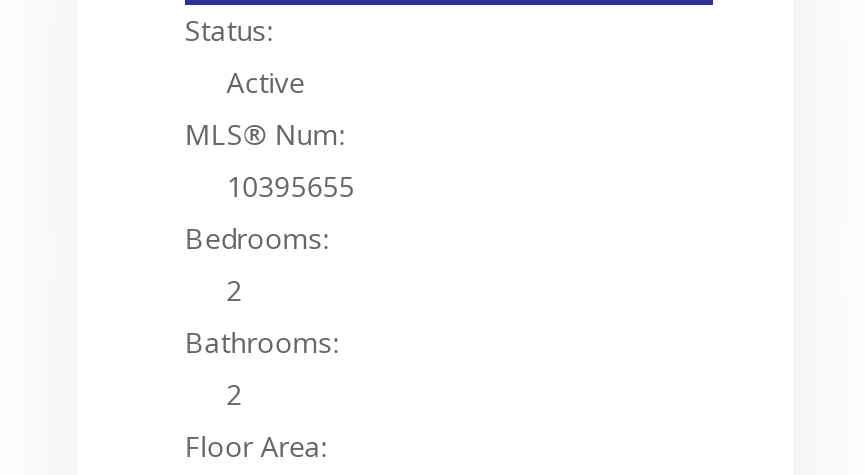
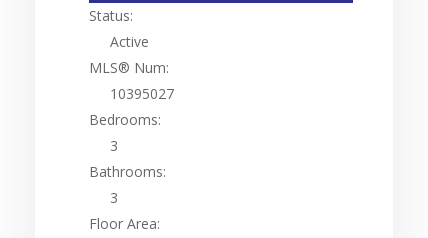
[227,166,355,204] 10395655 -> [110,83,174,102] 10395027
[227,270,243,308] 2 -> [110,135,118,154] 3
[227,374,243,412] 2 -> [110,187,118,206] 3

